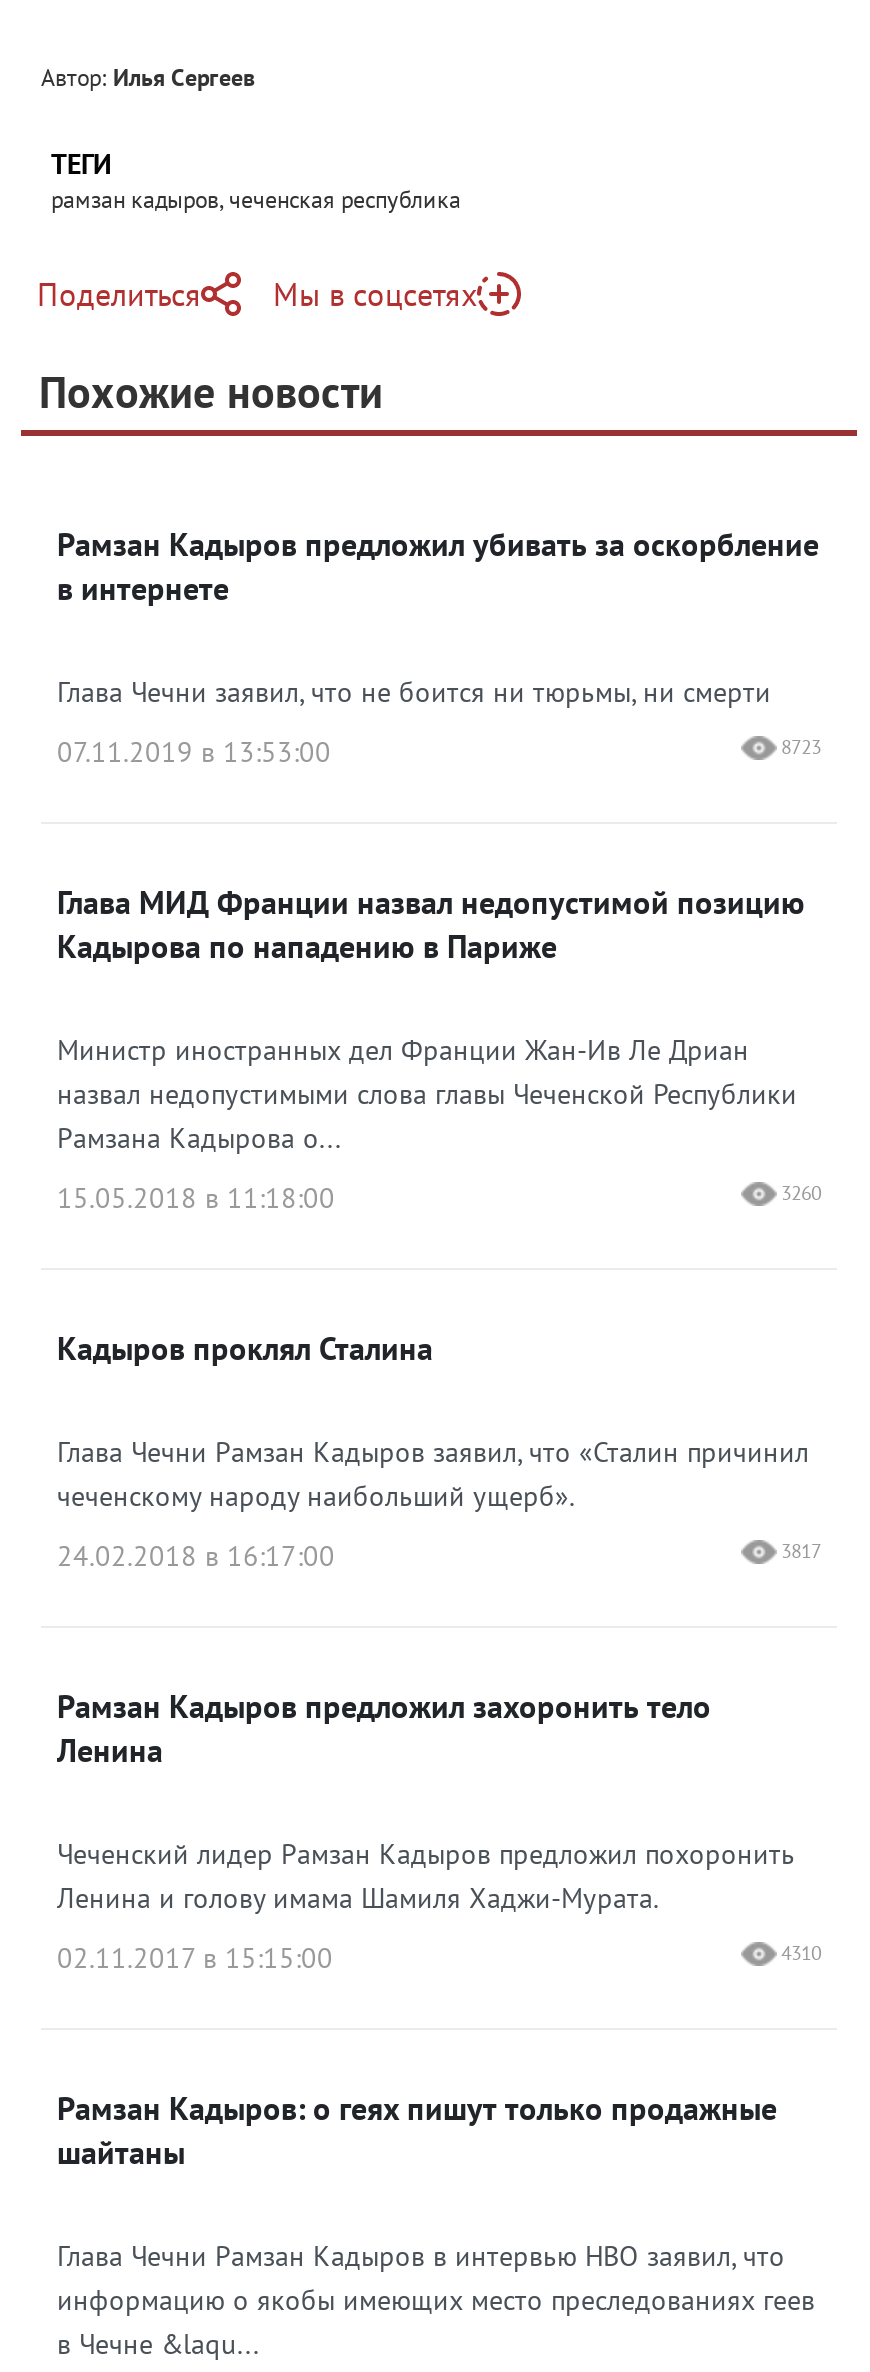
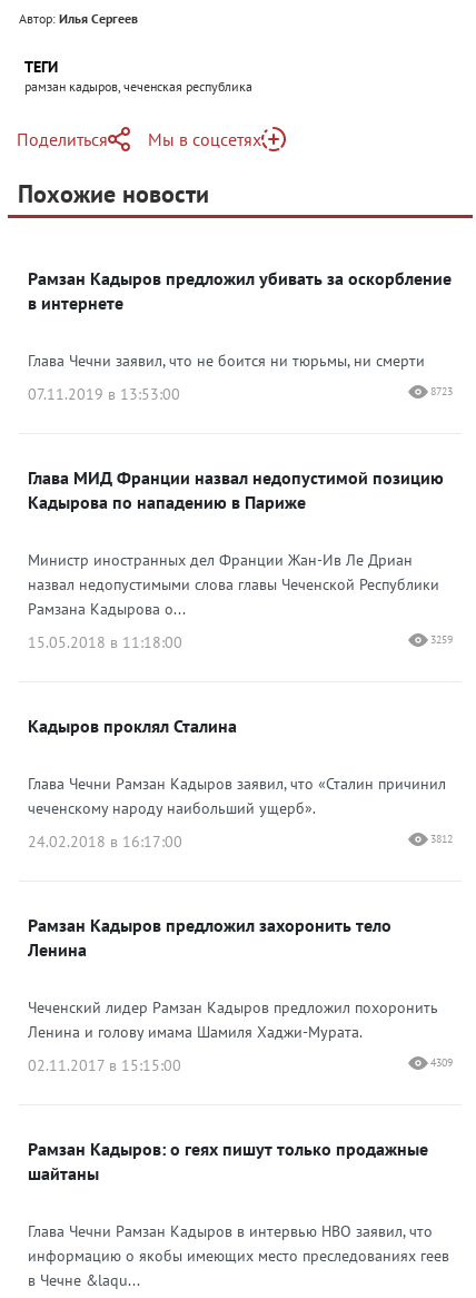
[781,1180,821,1206] 3260 -> [430,632,453,647] 3259
[781,1538,821,1564] 3817 -> [430,832,453,846] 3812
[781,1940,821,1966] 4310 -> [430,1055,453,1070] 4309

